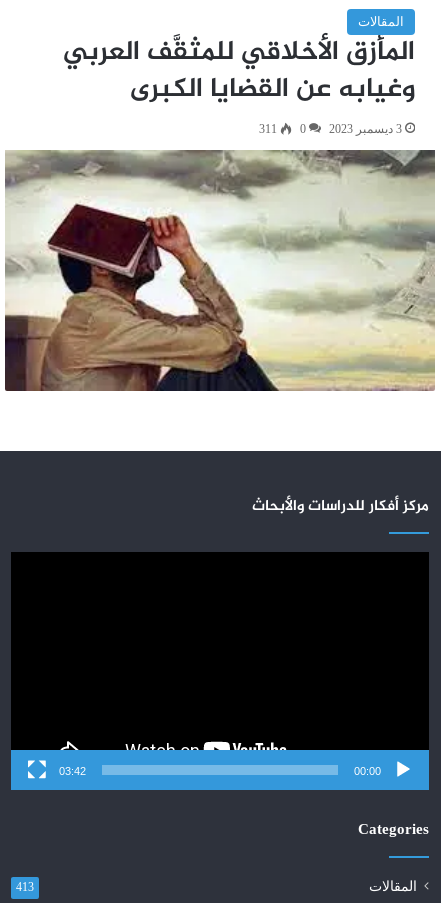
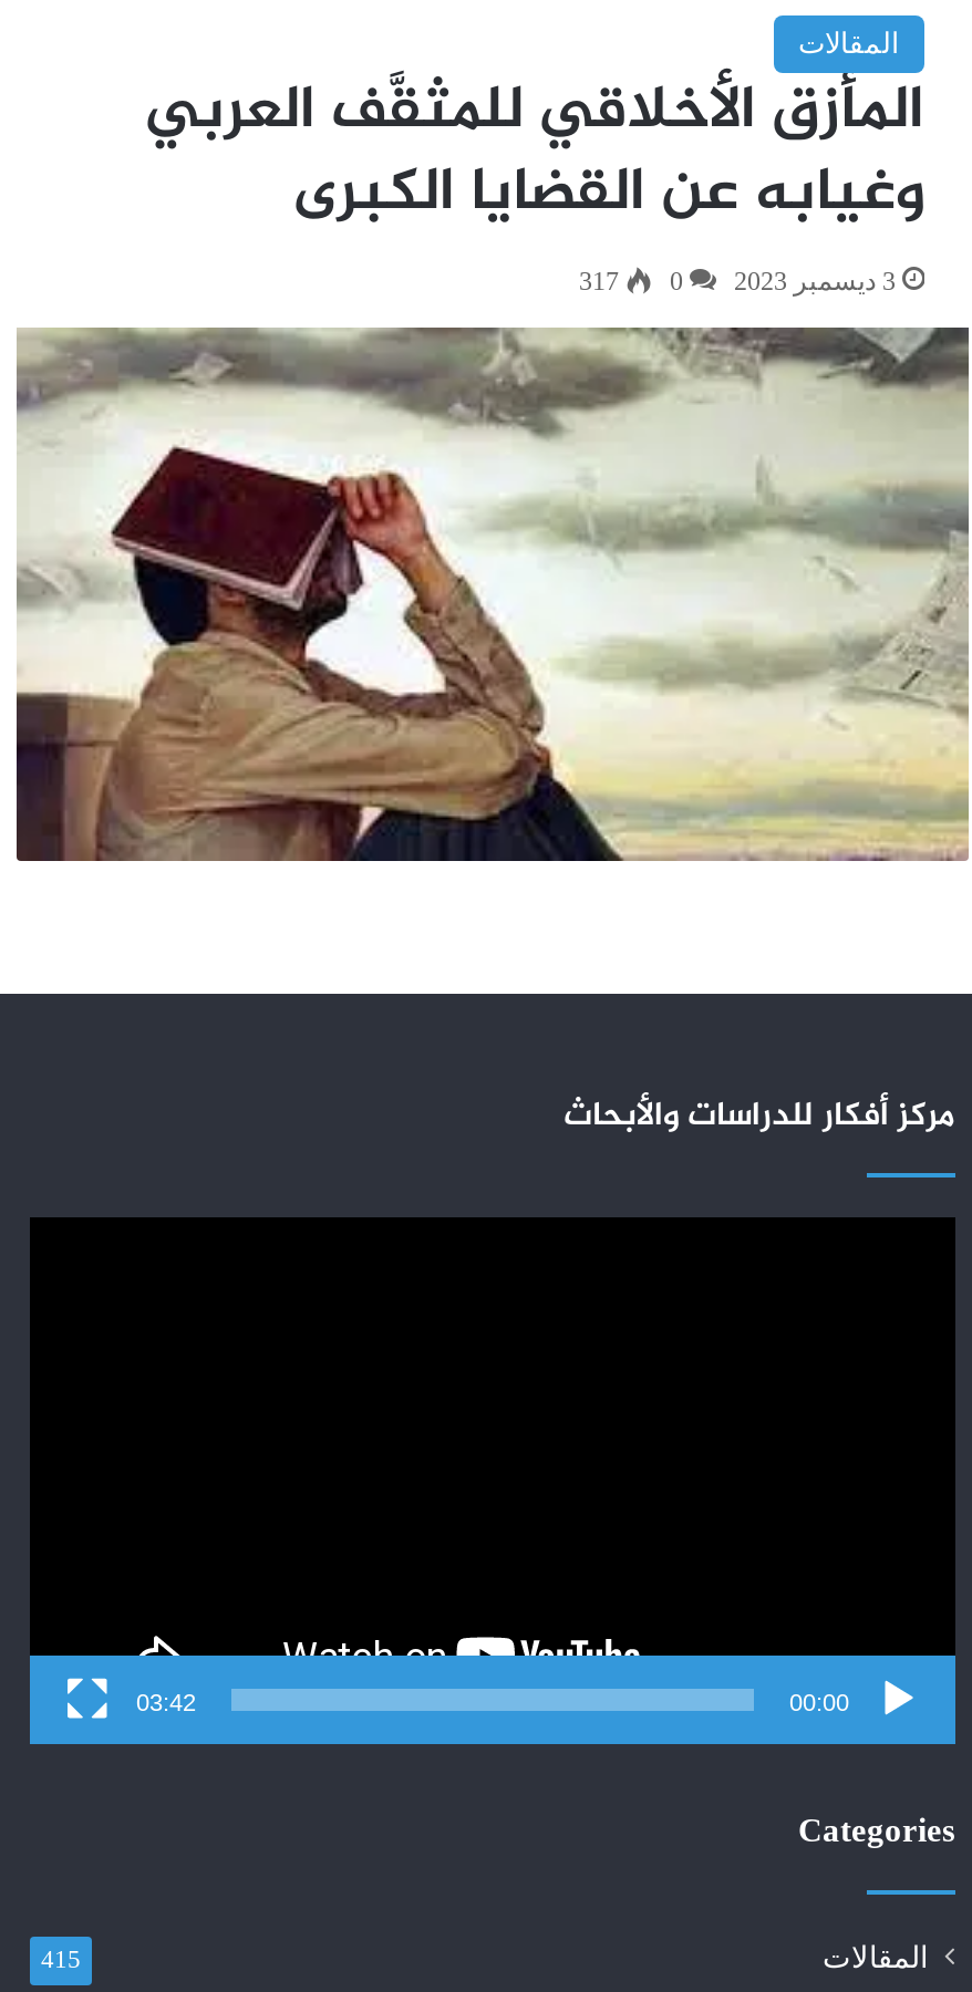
[259,122,306,136] 311 0 -> [579,266,683,297] 317 0
[16,881,34,894] 413 -> [41,1946,81,1975] 415

